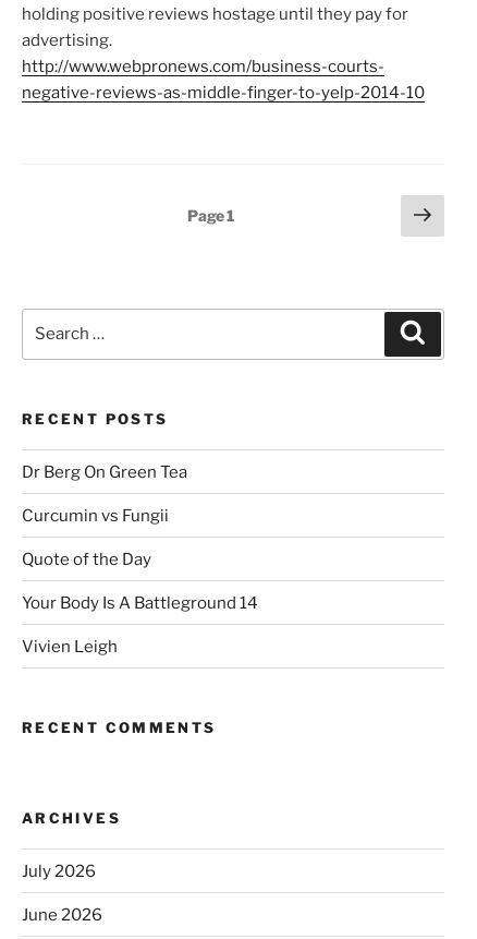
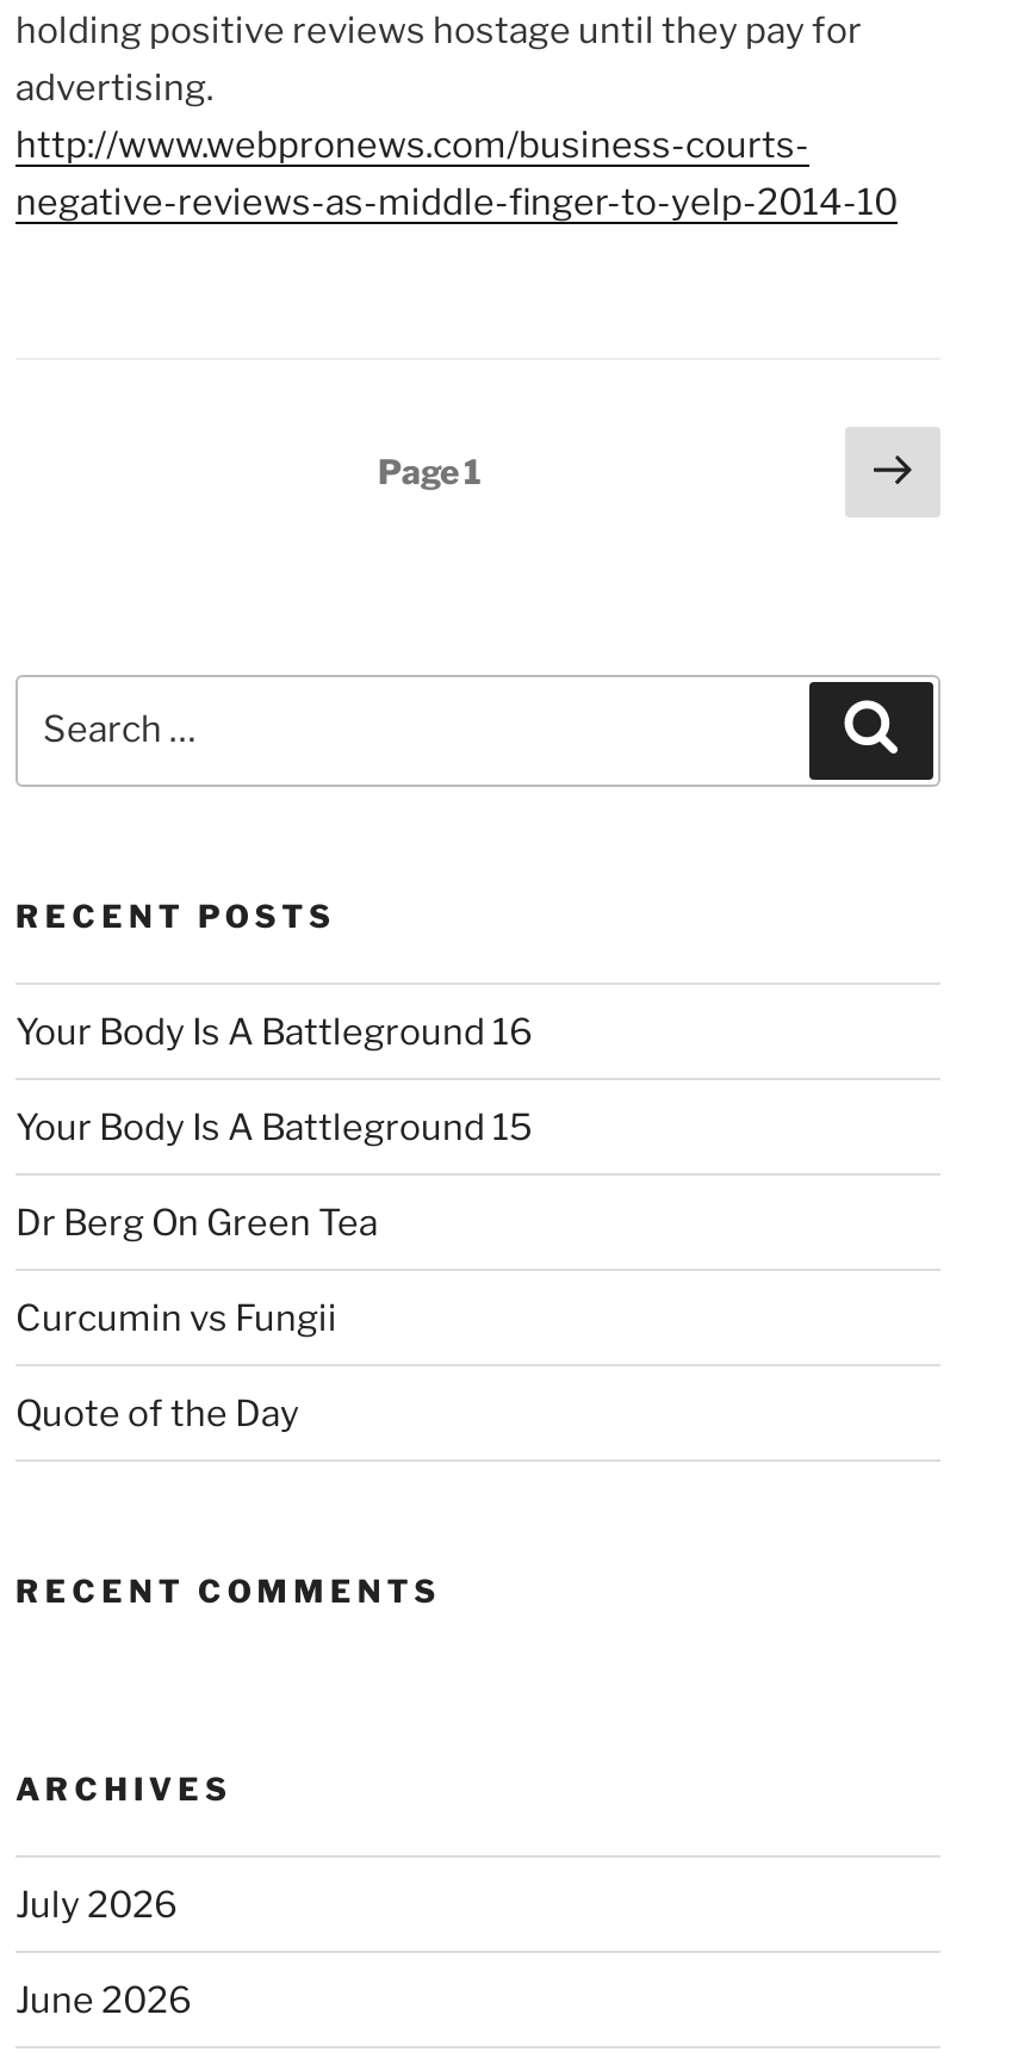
none -> [15,1011,533,1149] Your Body Is A Battleground 16 | Your Body Is A Battleground 15
moved [22,462,187,569] -> [15,1202,378,1435]: Dr Berg On Green Tea | Curcumin vs Fungii | Quote of the Day
[22,593,258,656] Your Body Is A Battleground 14 | Vivien Leigh -> none

